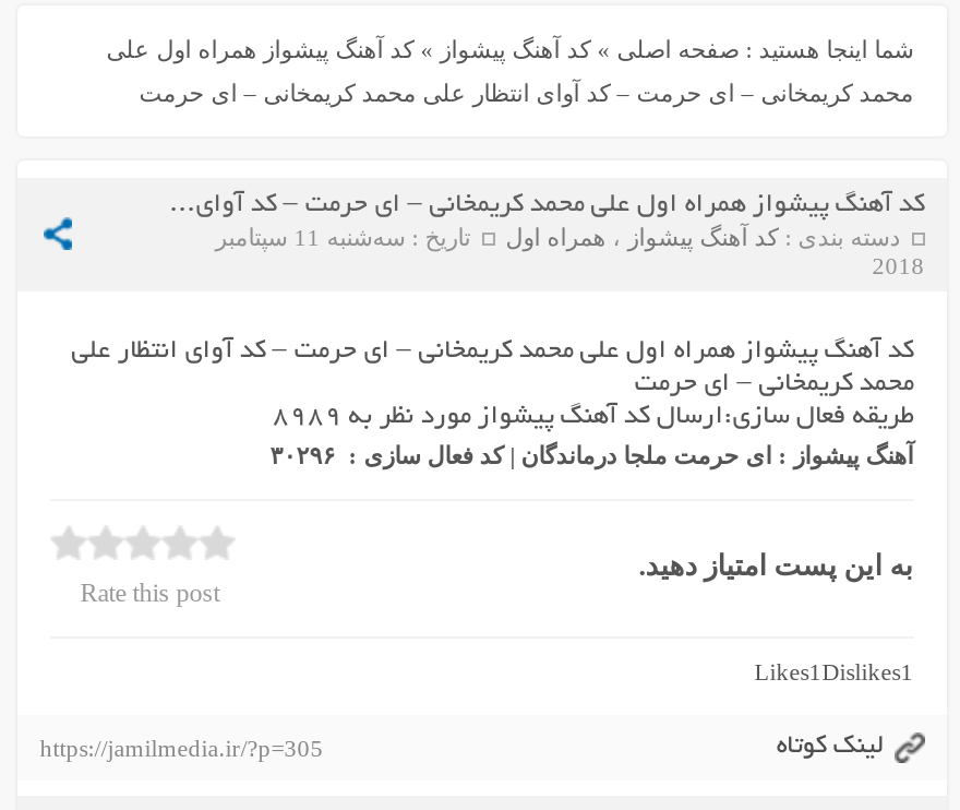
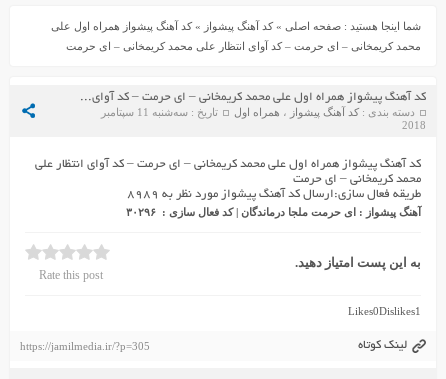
[754,658,914,684] Likes1 Dislikes1 -> [348,305,421,317] Likes0 Dislikes1

